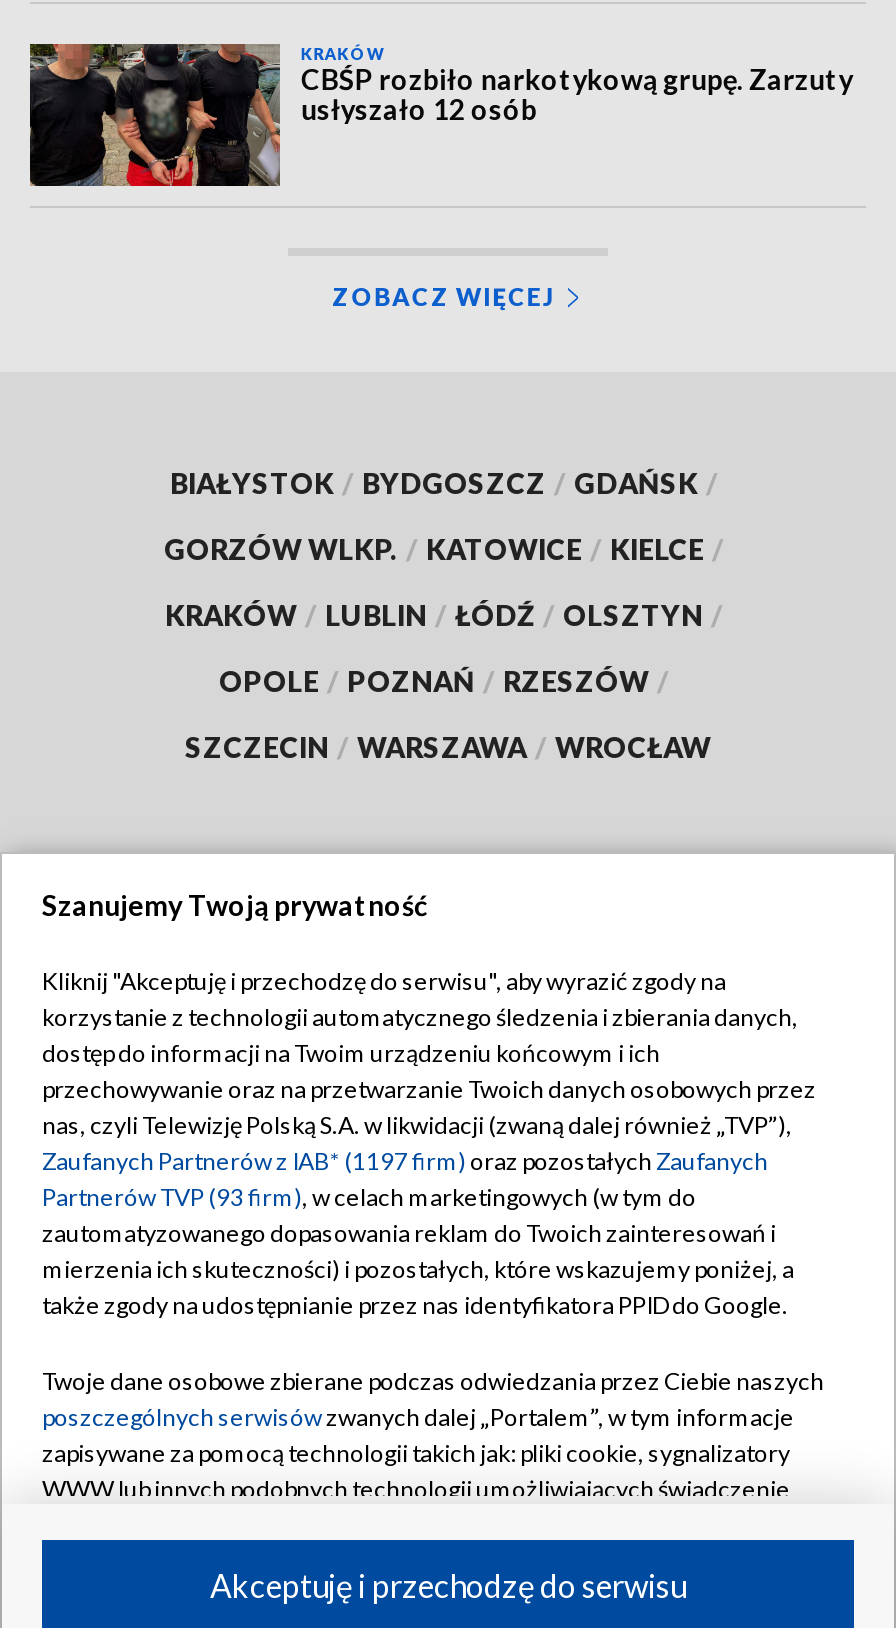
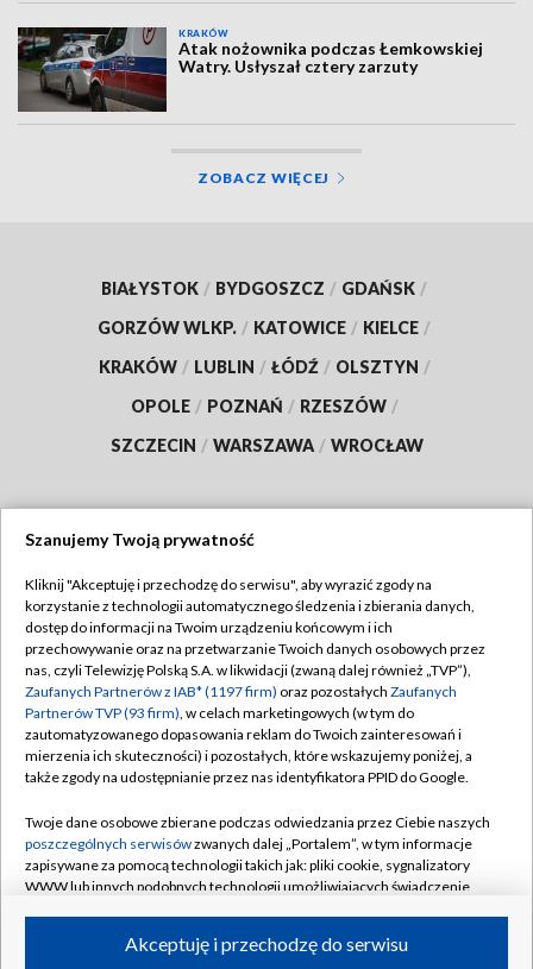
[30,42,853,188] [image] | CBŚP rozbiło narkotykową grupę. Zarzuty | usłyszało 12 osób -> [18,26,484,113] [image] | Atak nożownika podczas Łemkowskiej | Watry. Usłyszał cztery zarzuty

